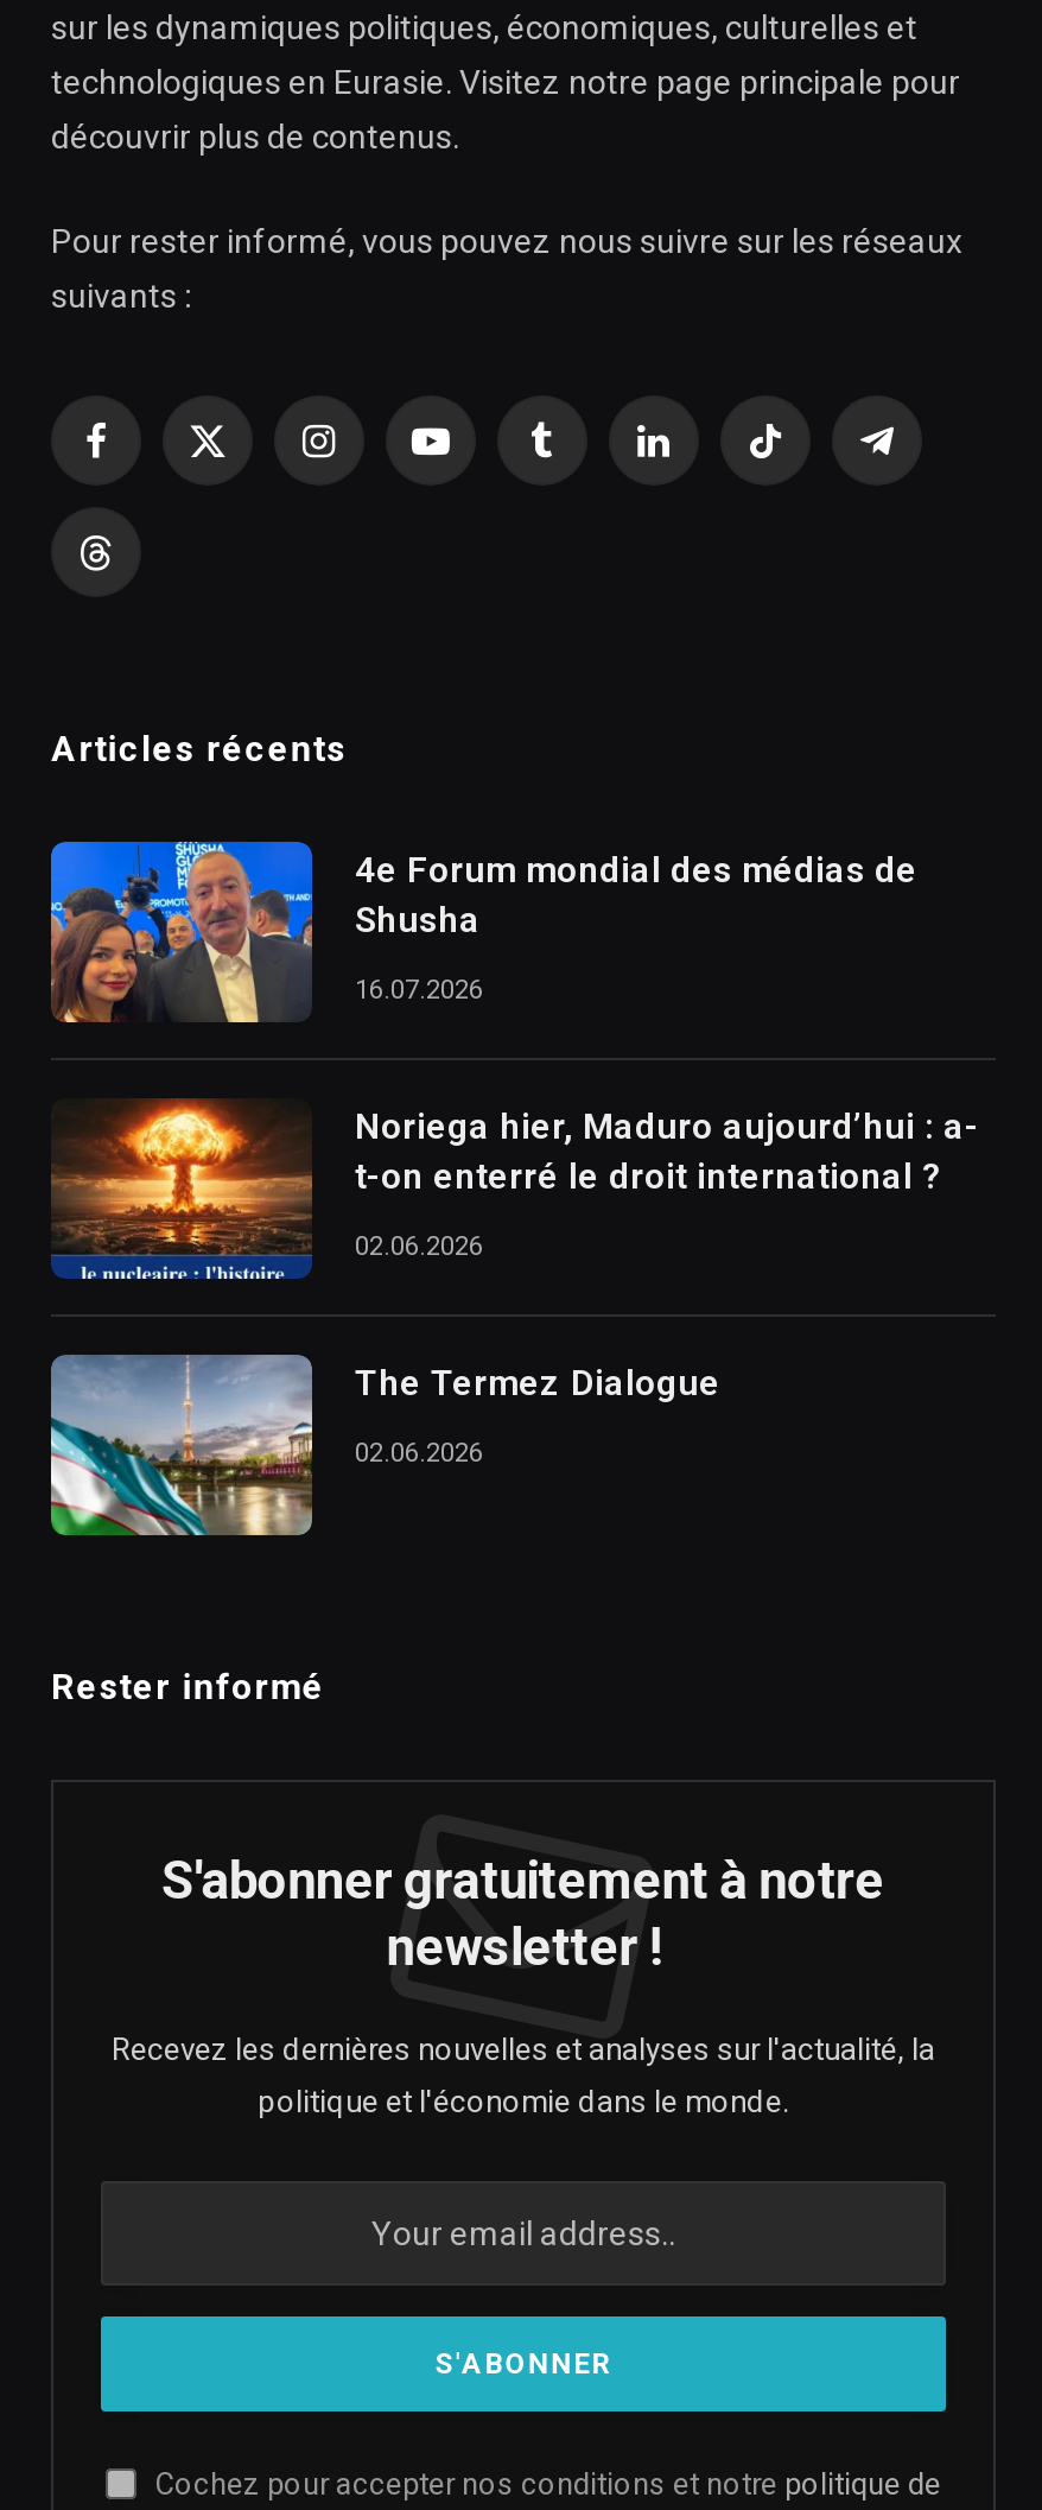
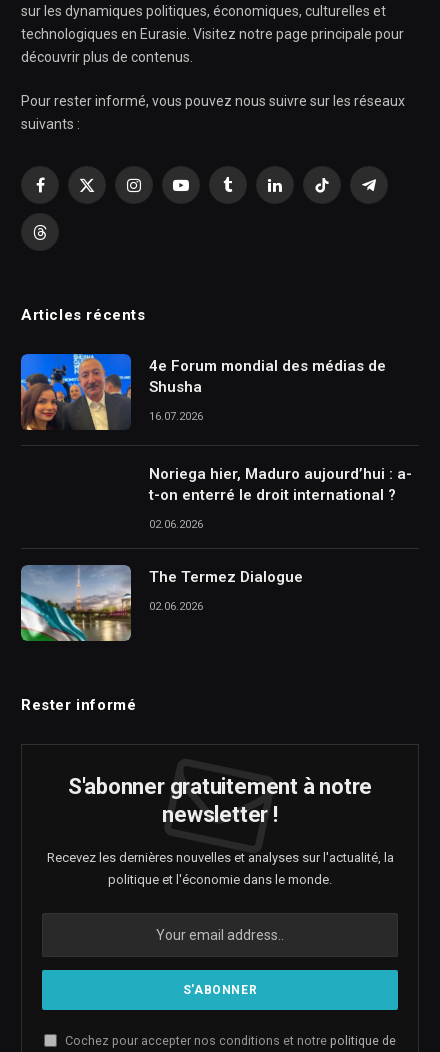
[49,1097,314,1282] [image] -> none

